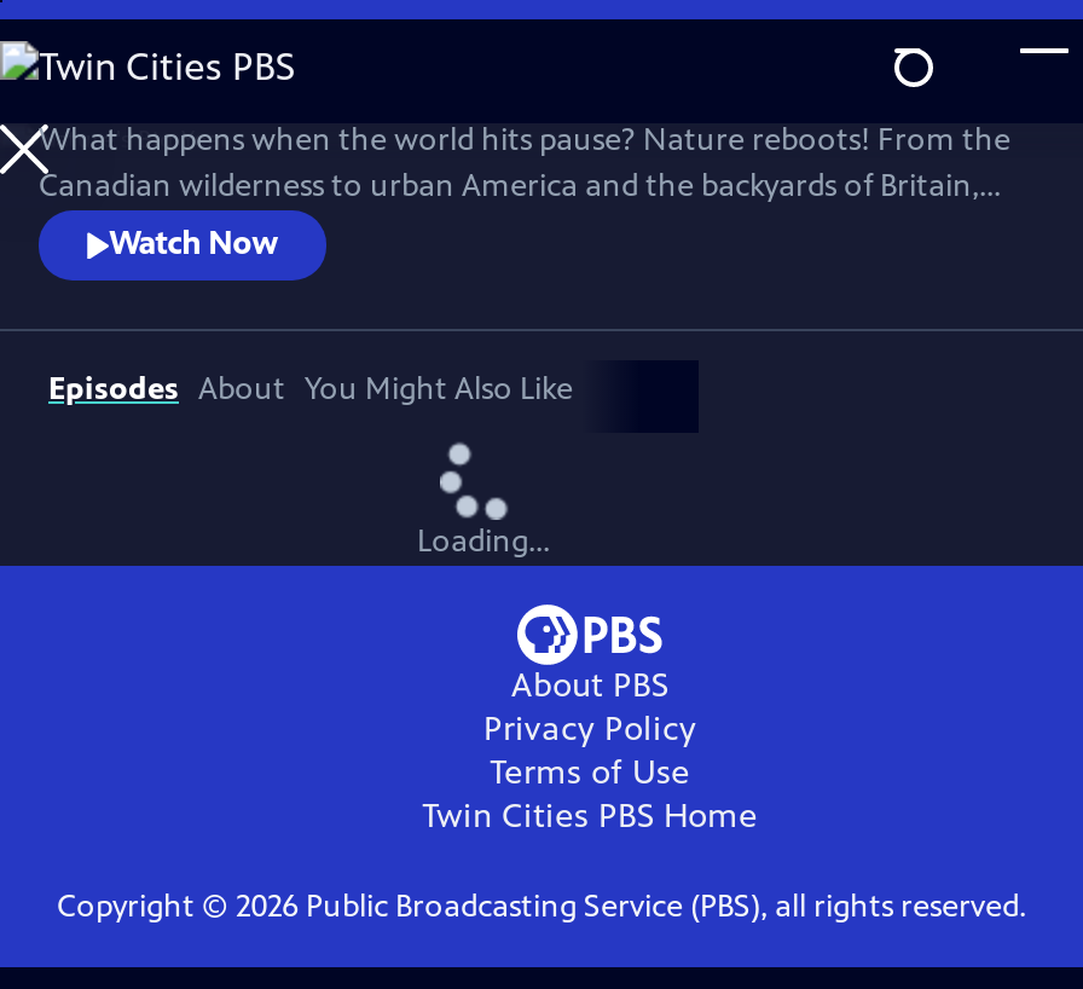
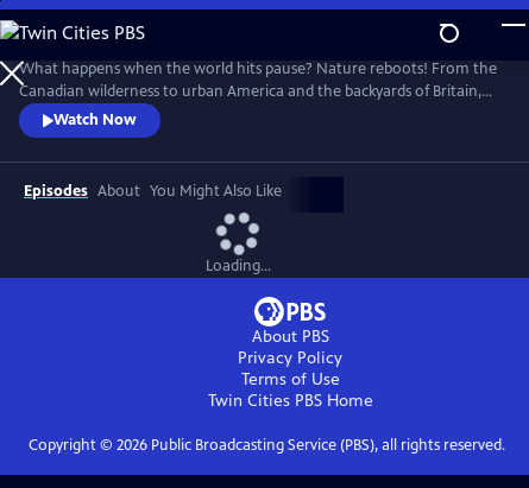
[438,433,527,517] [image] -> [215,211,260,254] [image]

